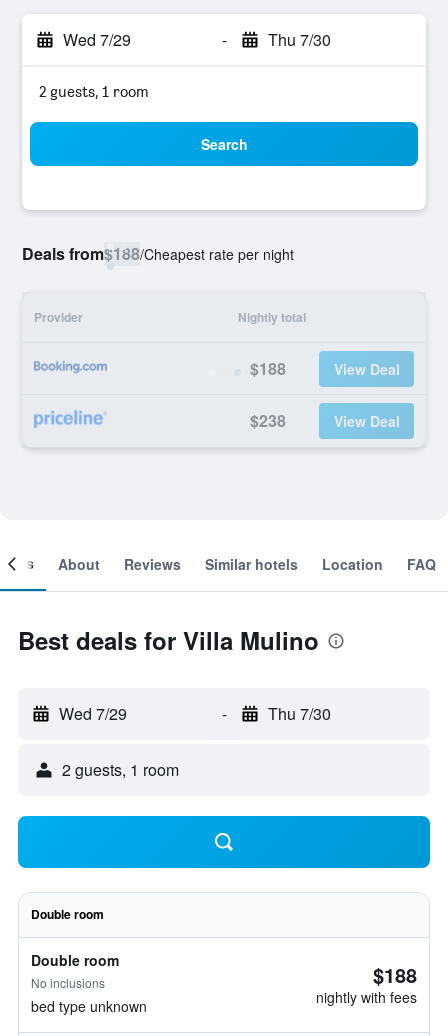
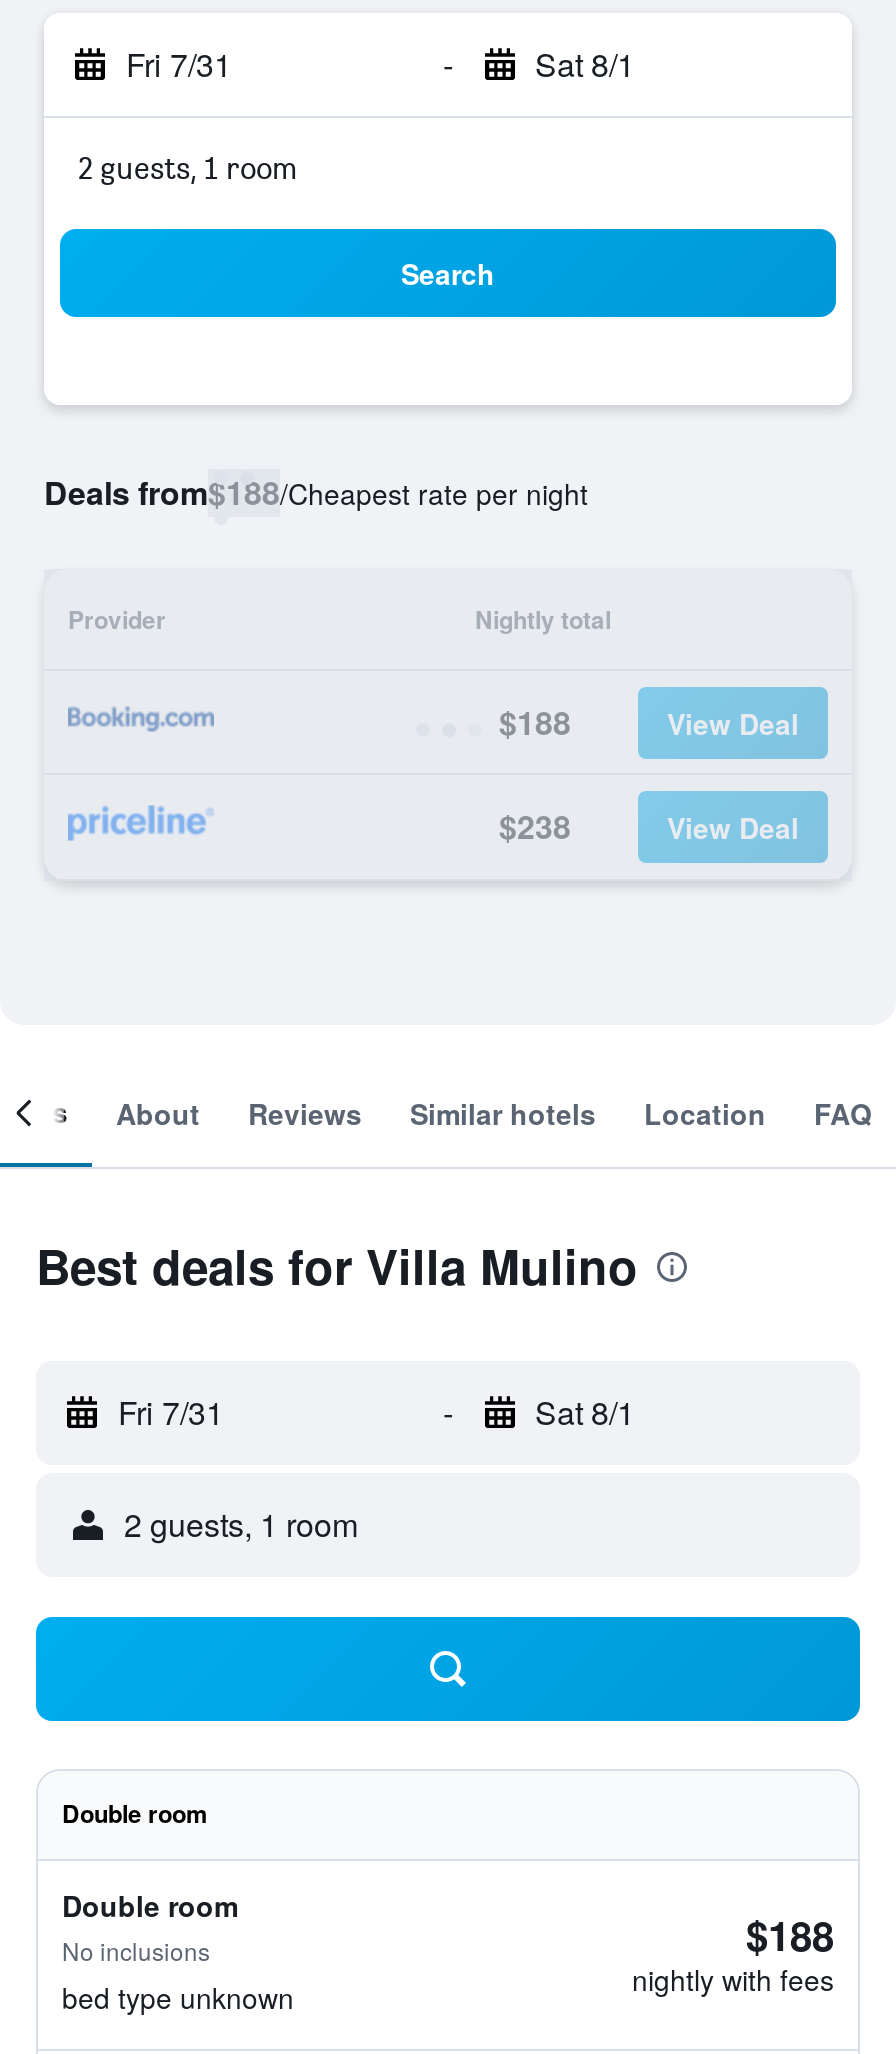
[63,28,131,51] Wed 7/29 -> [126,41,232,87] Fri 7/31
[267,28,330,51] Thu 7/30 -> [535,41,635,87] Sat 8/1
[59,702,127,725] Wed 7/29 -> [118,1389,224,1435] Fri 7/31
[267,702,330,725] Thu 7/30 -> [535,1389,635,1435] Sat 8/1

